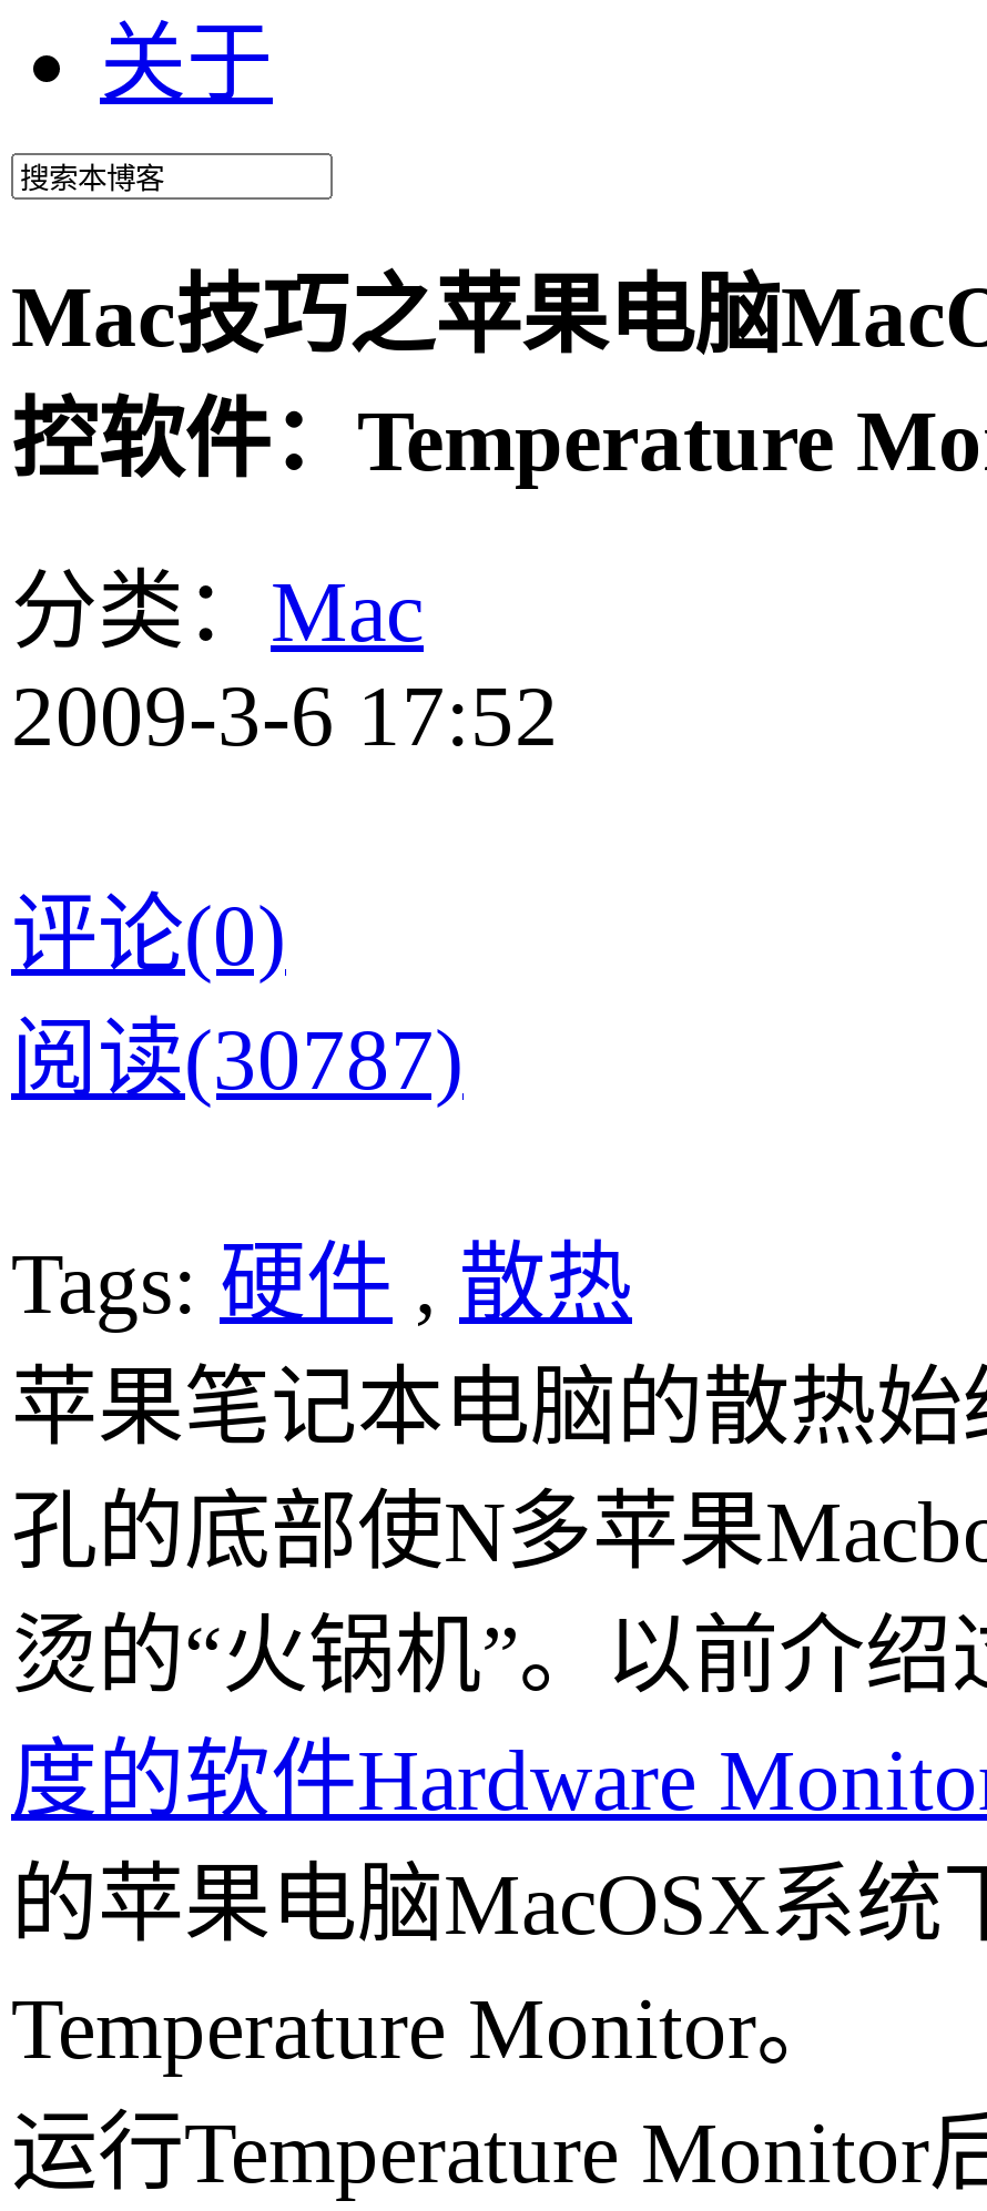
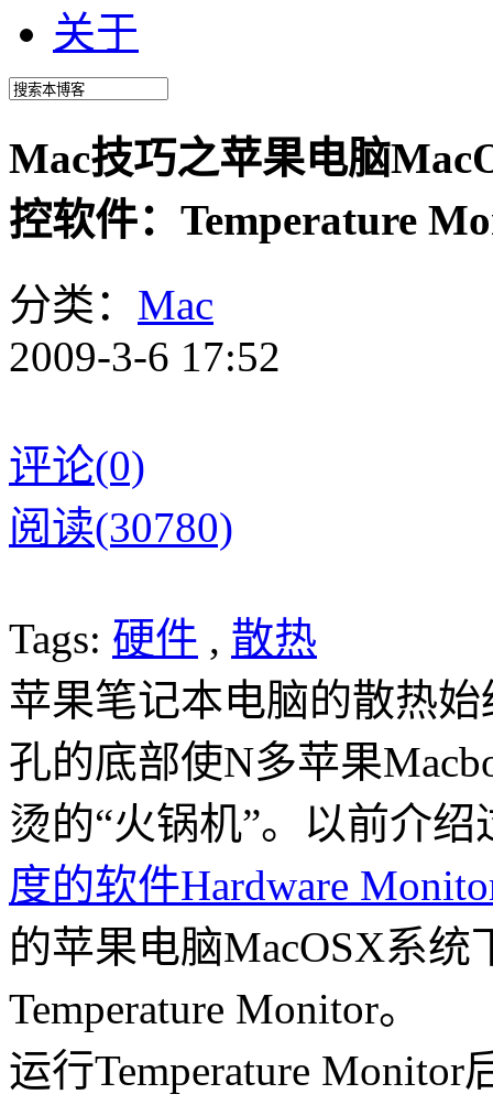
[11,1012,464,1107] 阅读(30787) -> [9,504,233,551] 阅读(30780)

